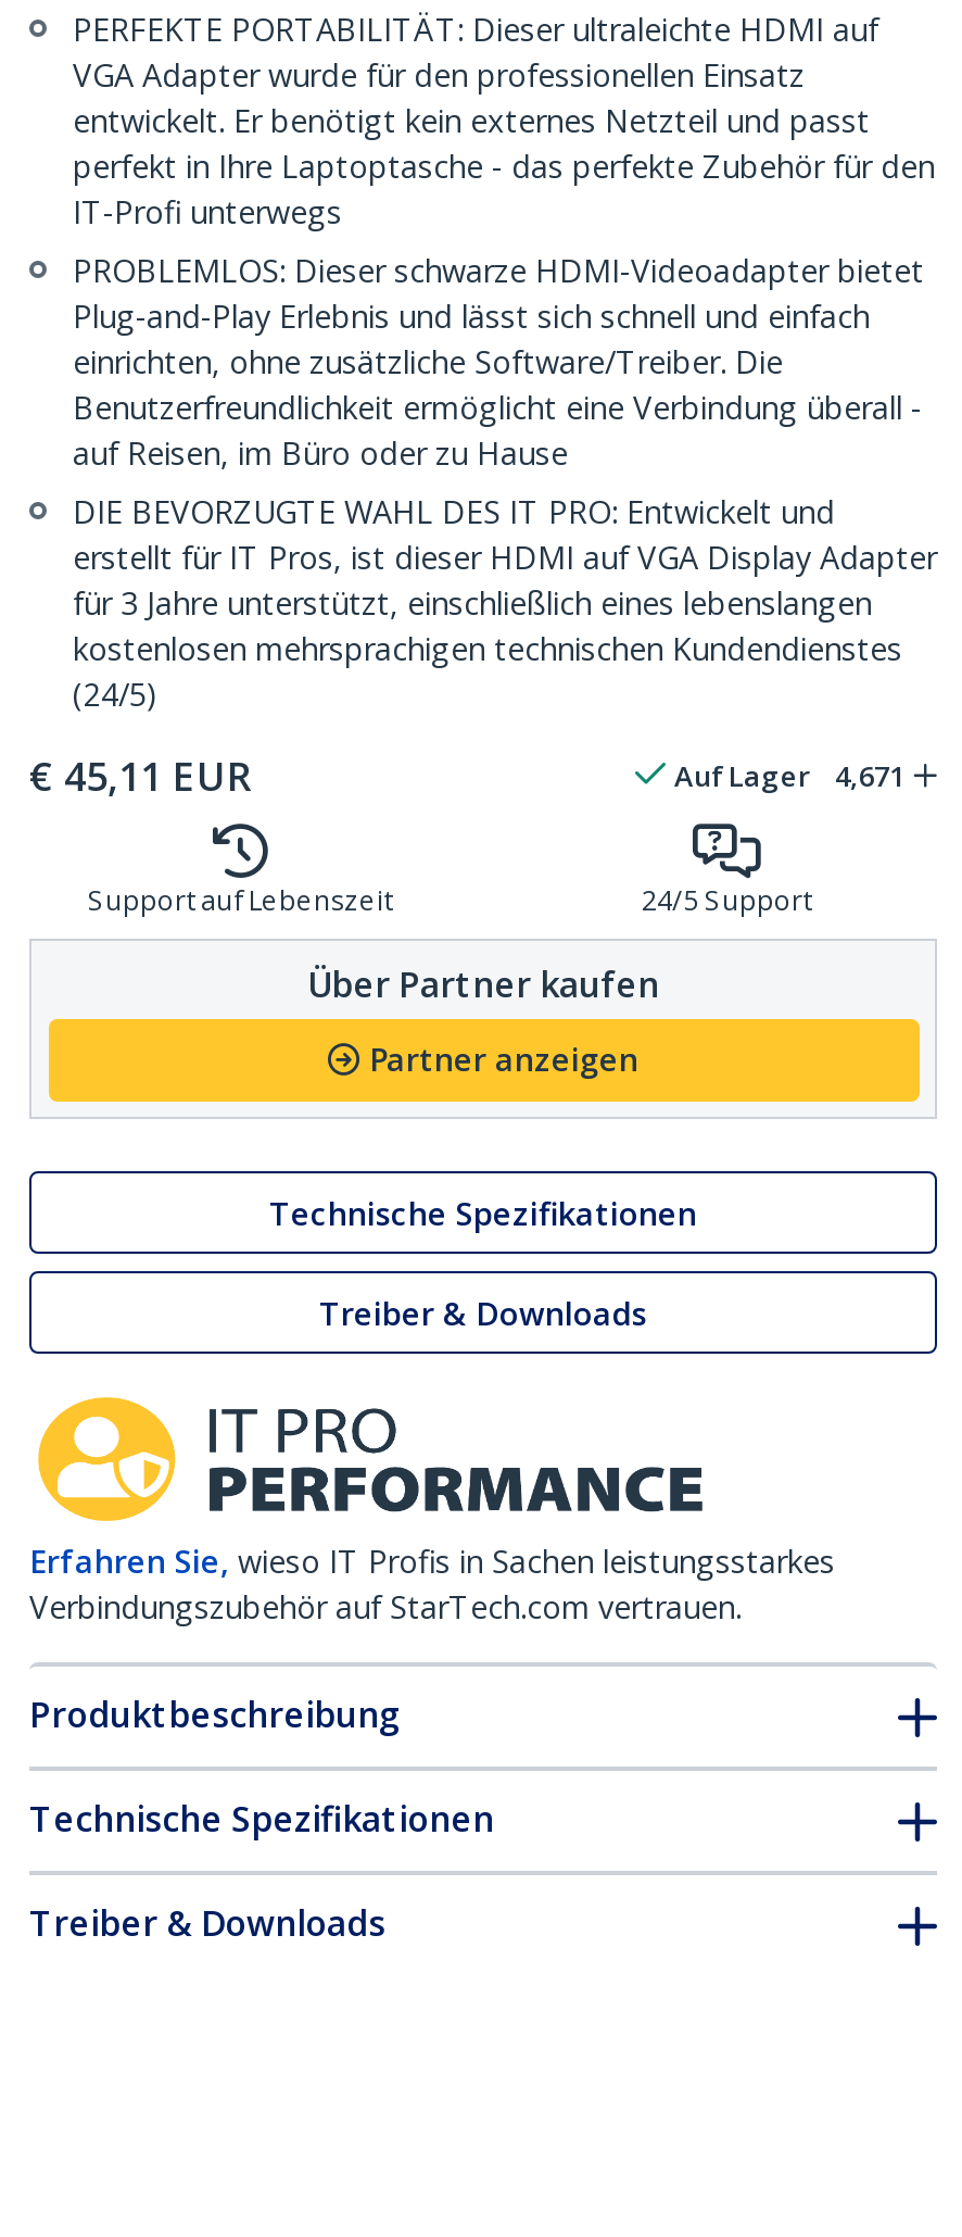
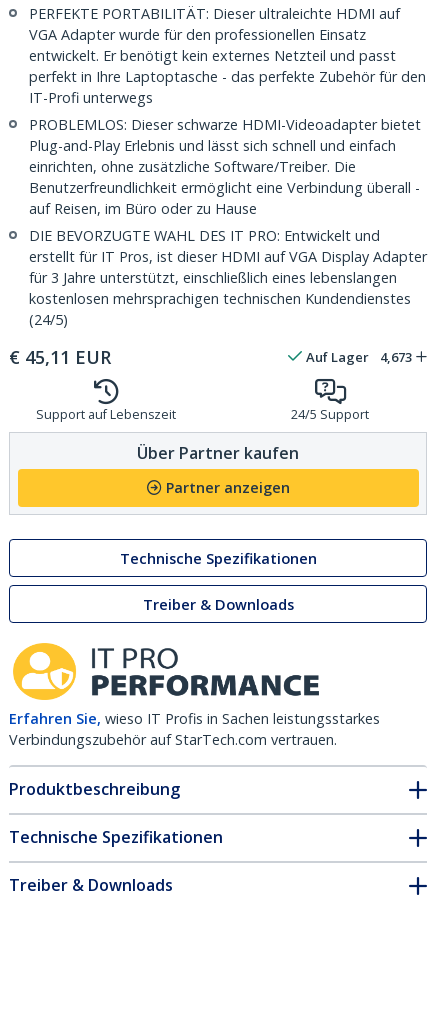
[674,756,904,795] Auf Lager 4,671 -> [306,348,412,366] Auf Lager 4,673

